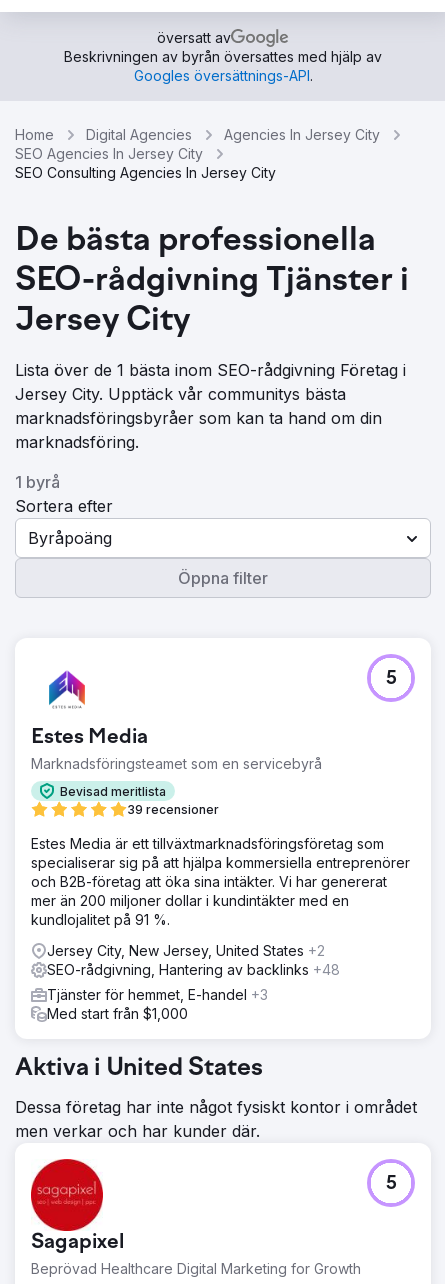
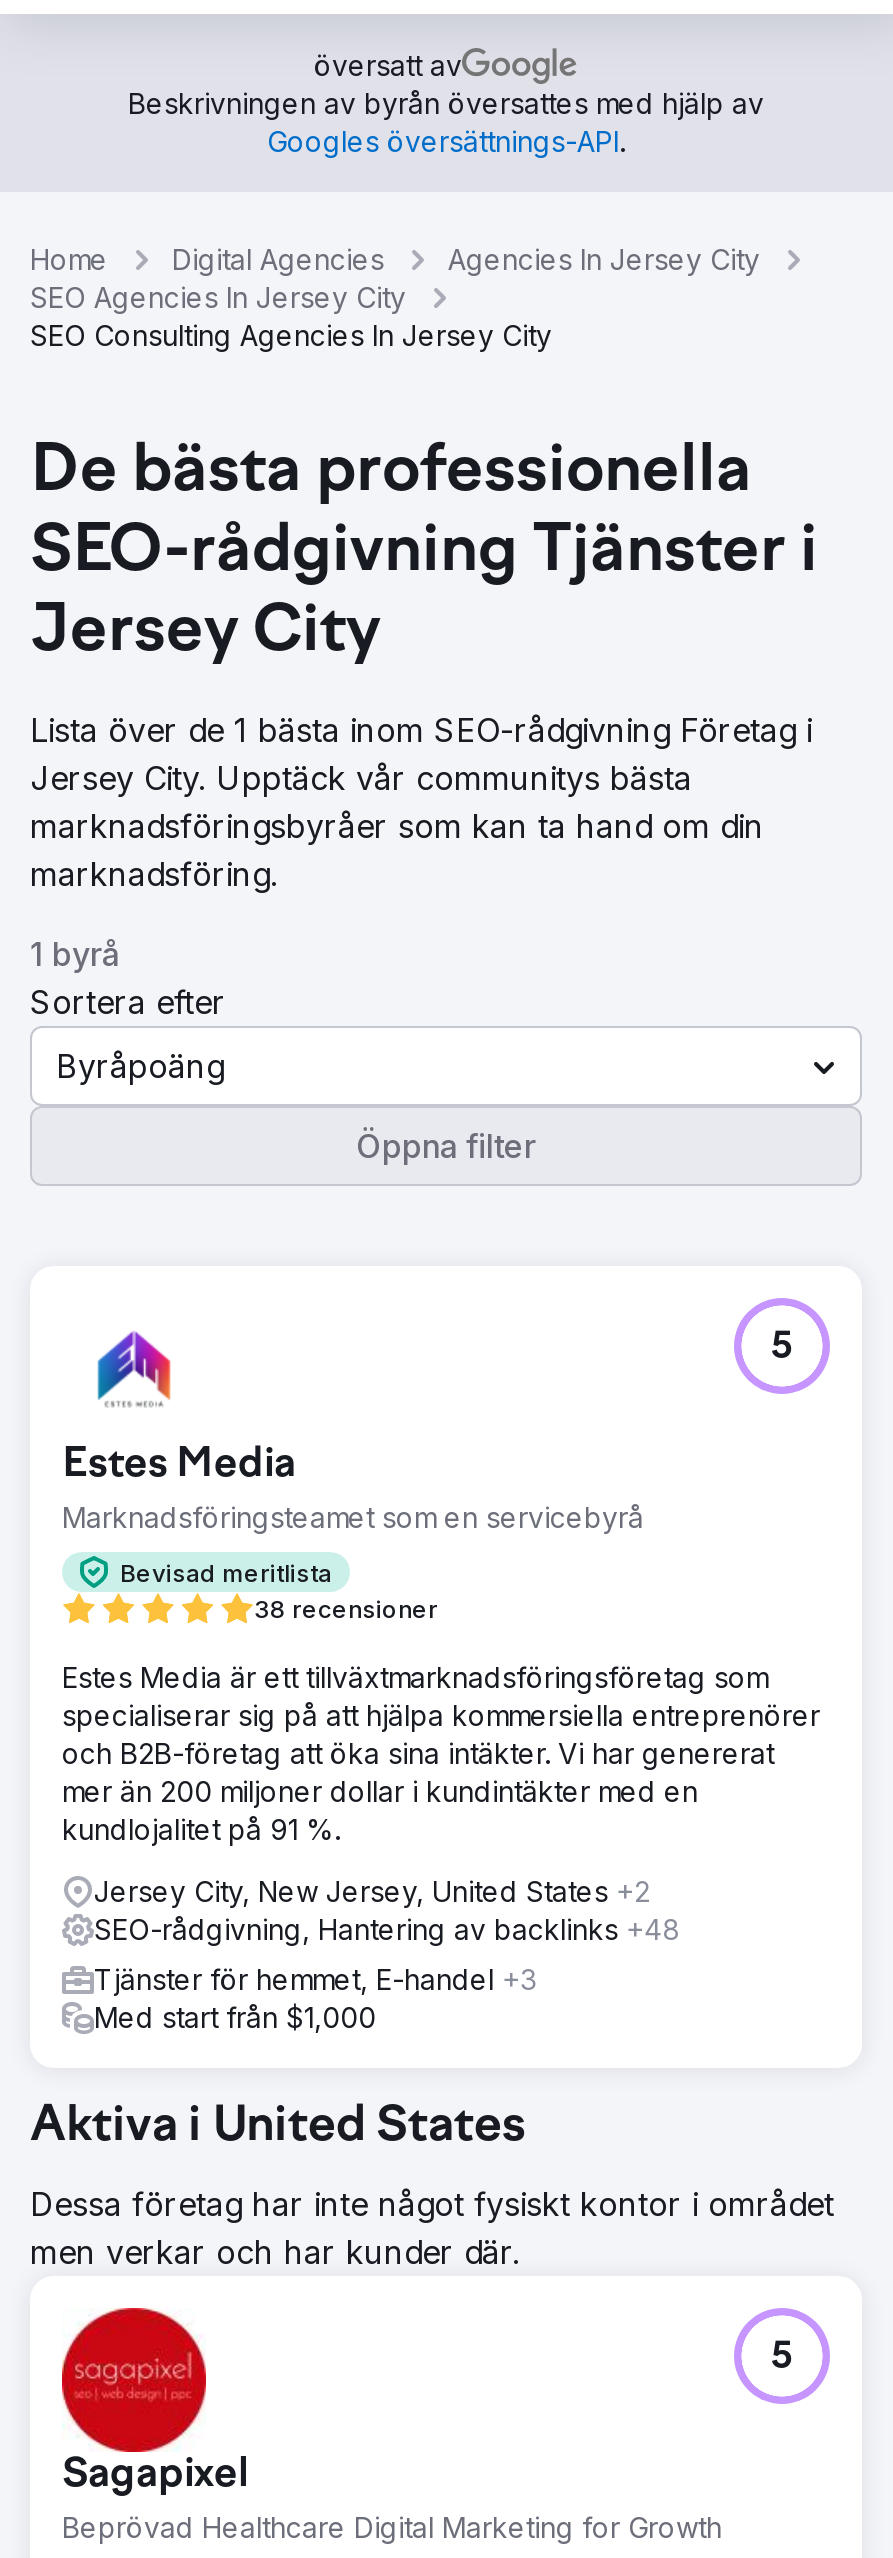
[127,802,219,817] 39 recensioner -> [254,1594,438,1624] 38 recensioner

